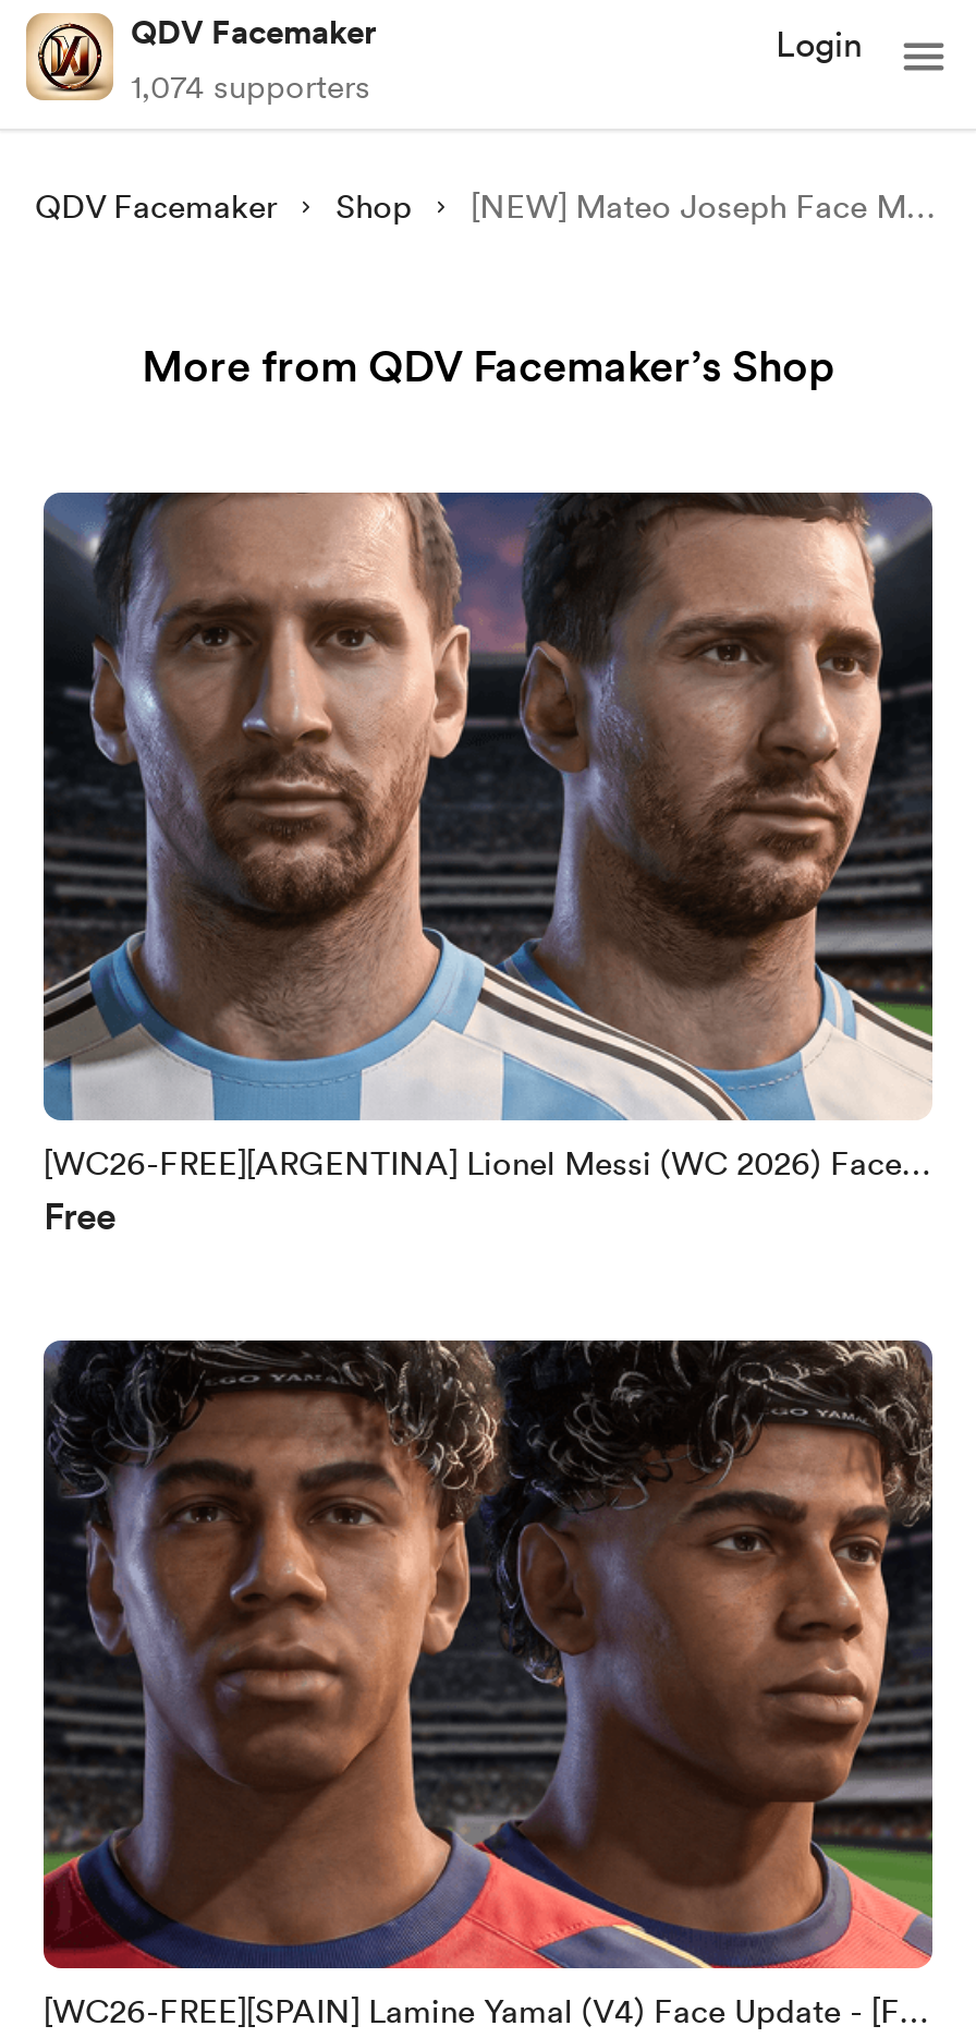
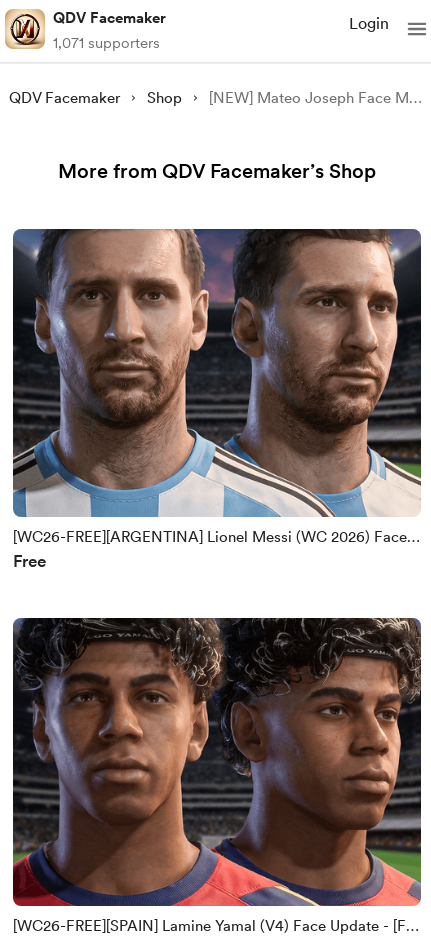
[131,68,370,107] 1,074 supporters -> [53,34,160,52] 1,071 supporters

